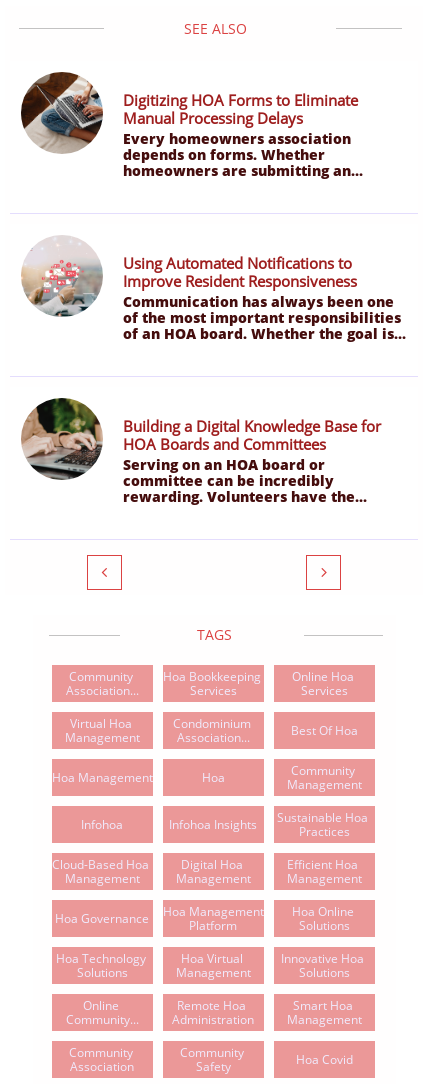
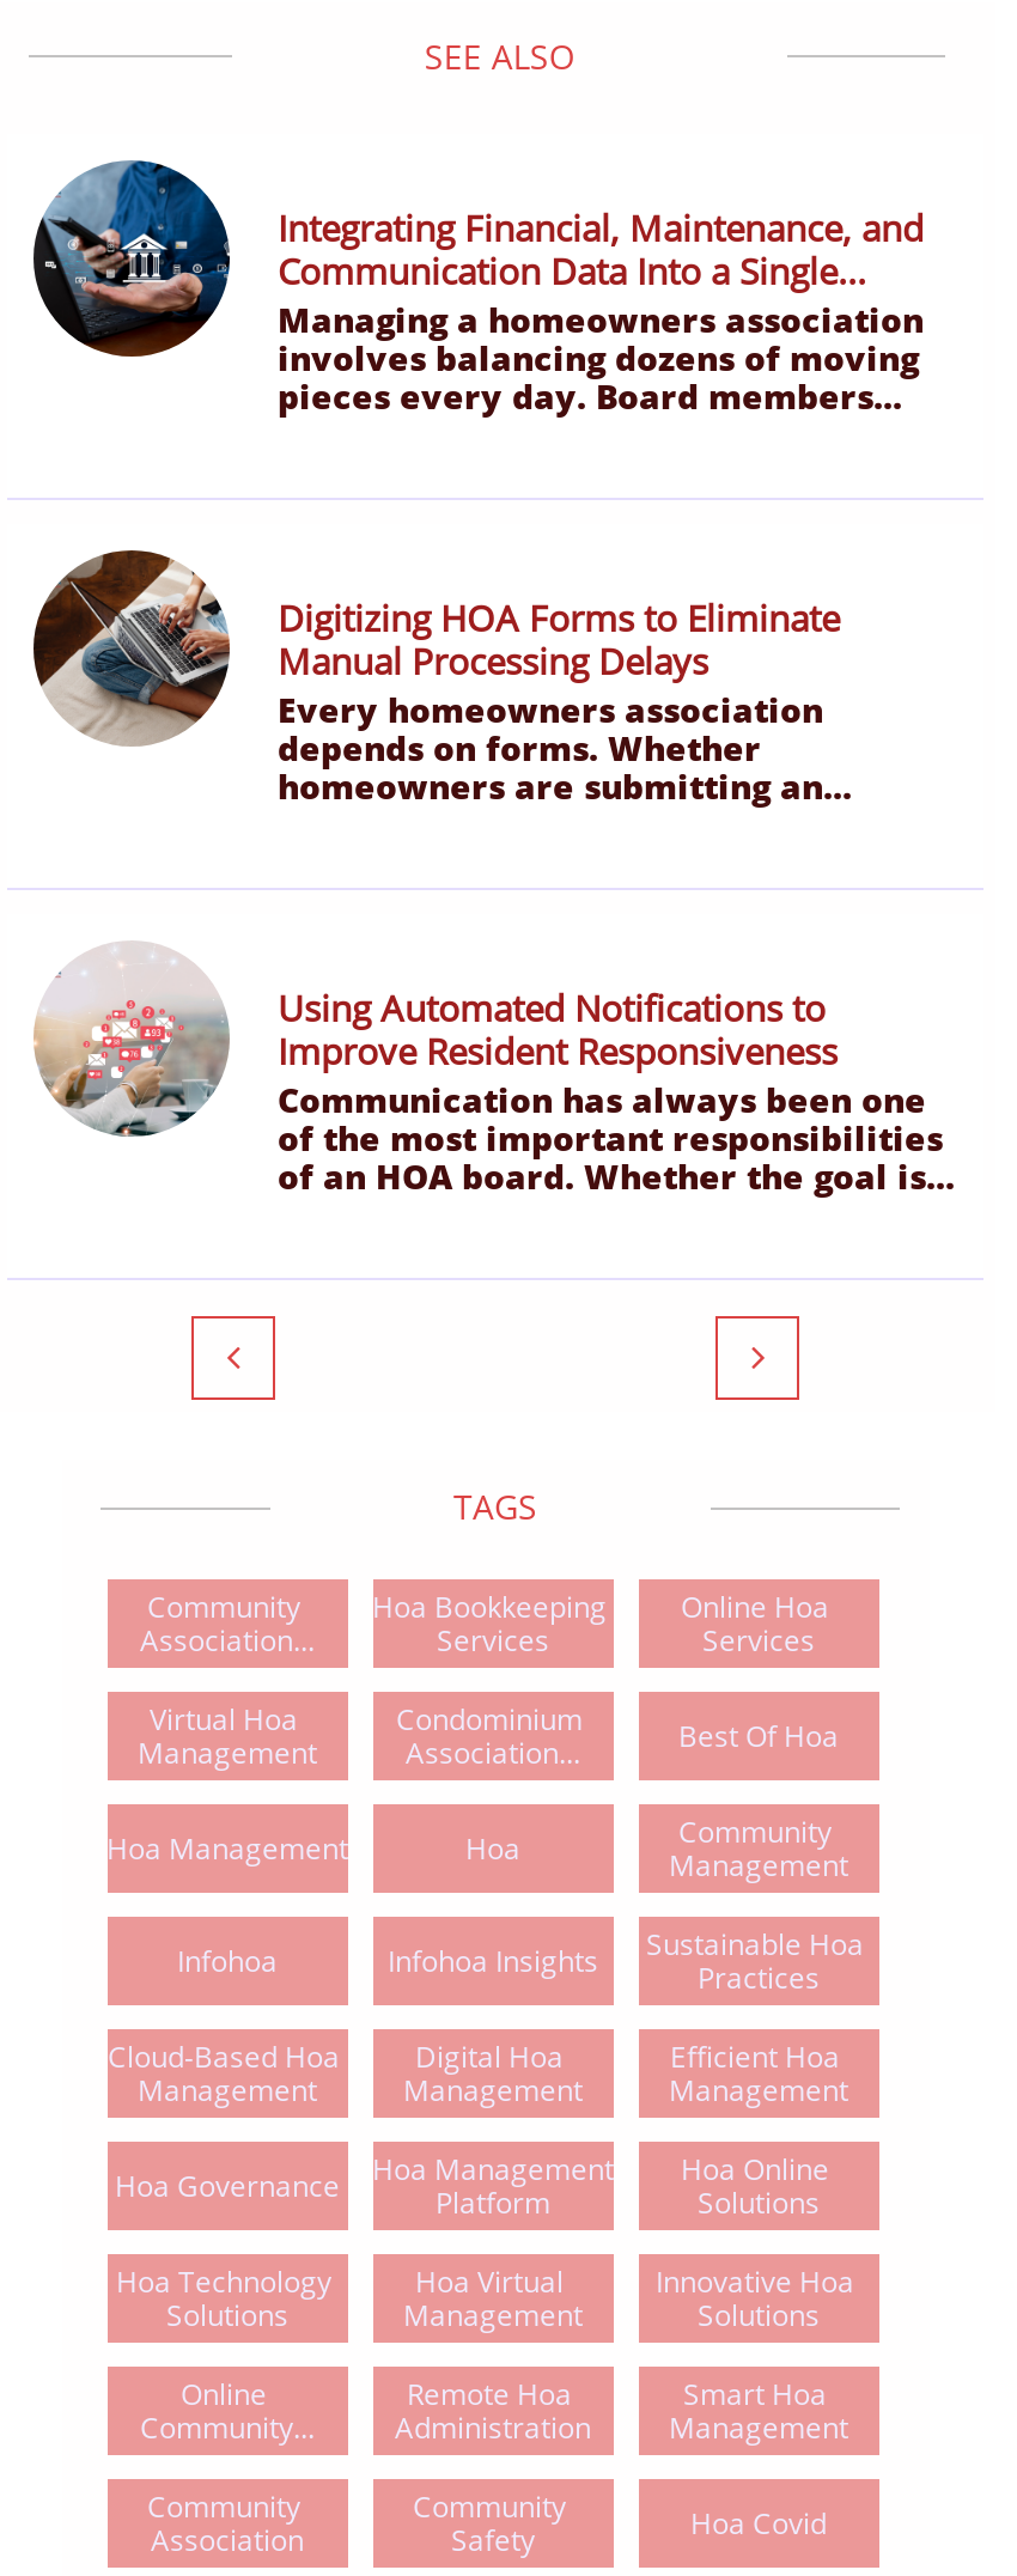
none -> [41,158,924,419] [image] | Integrating Financial, Maintenance, and | Communication Data Into a Single... | Managing a homeowners association | involves balancing dozens of moving | pieces every day. Board members...
moved [19,70,406,343] -> [29,546,955,1199]: [image] | Digitizing HOA Forms to Eliminate | Manual Processing Delays | ... | of the most important responsibilities | of an HOA board. Whether the goal is...
[22,397,381,506] [image] | Building a Digital Knowledge Base for | HOA Boards and Committees | Serving on an HOA board or | committee can be incredibly | rewarding. Volunteers have the... -> none

